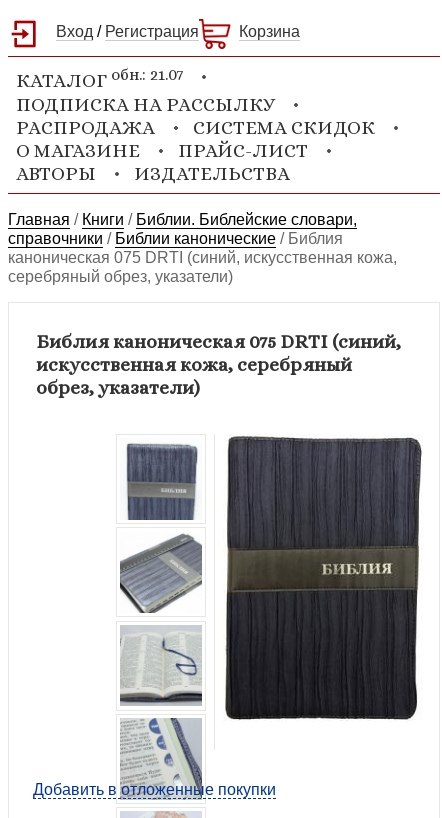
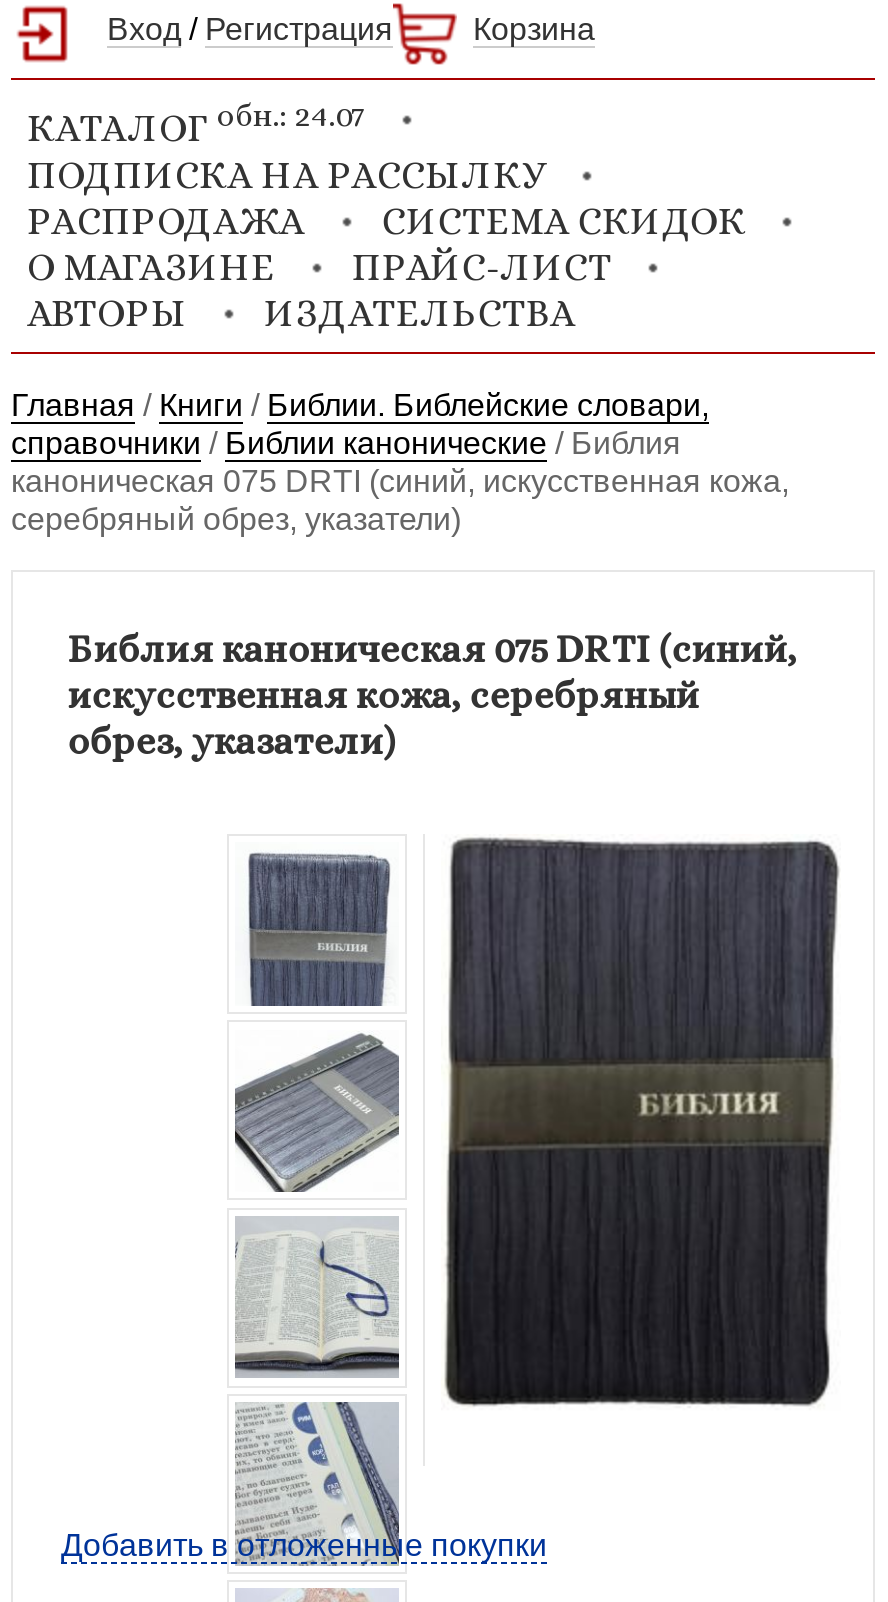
[16,65,183,92] КАТАЛОГ обн.: 21.07 -> [27,97,365,150] КАТАЛОГ обн.: 24.07

